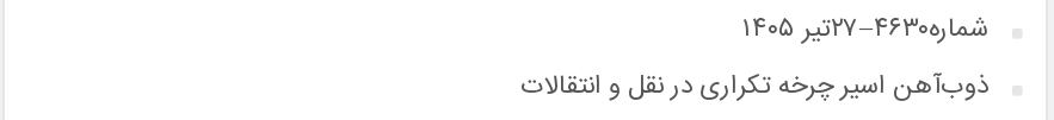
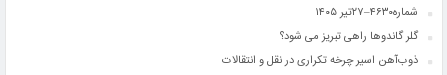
none -> [280,28,418,46] گلر گاندوها راهی تبریز می شود؟

